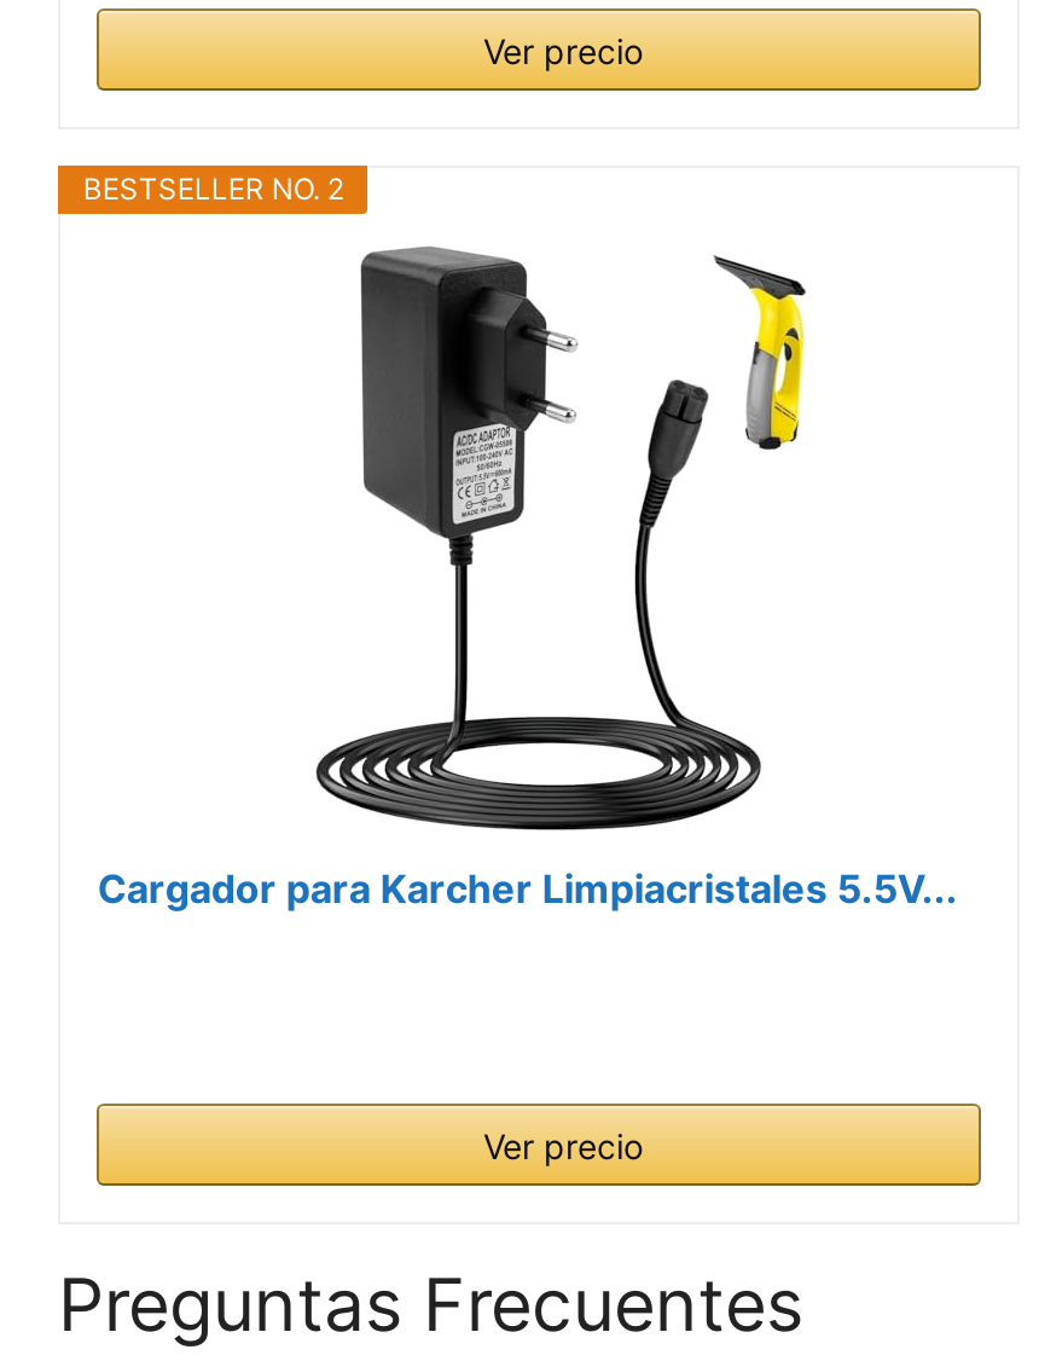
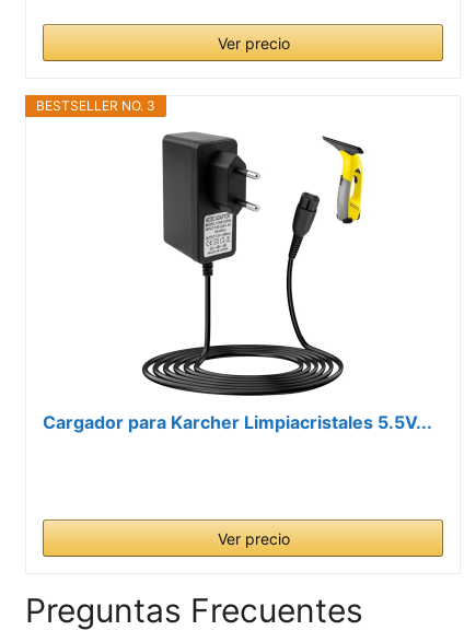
[83,171,344,207] BESTSELLER NO. 2 -> [36,97,156,113] BESTSELLER NO. 3

